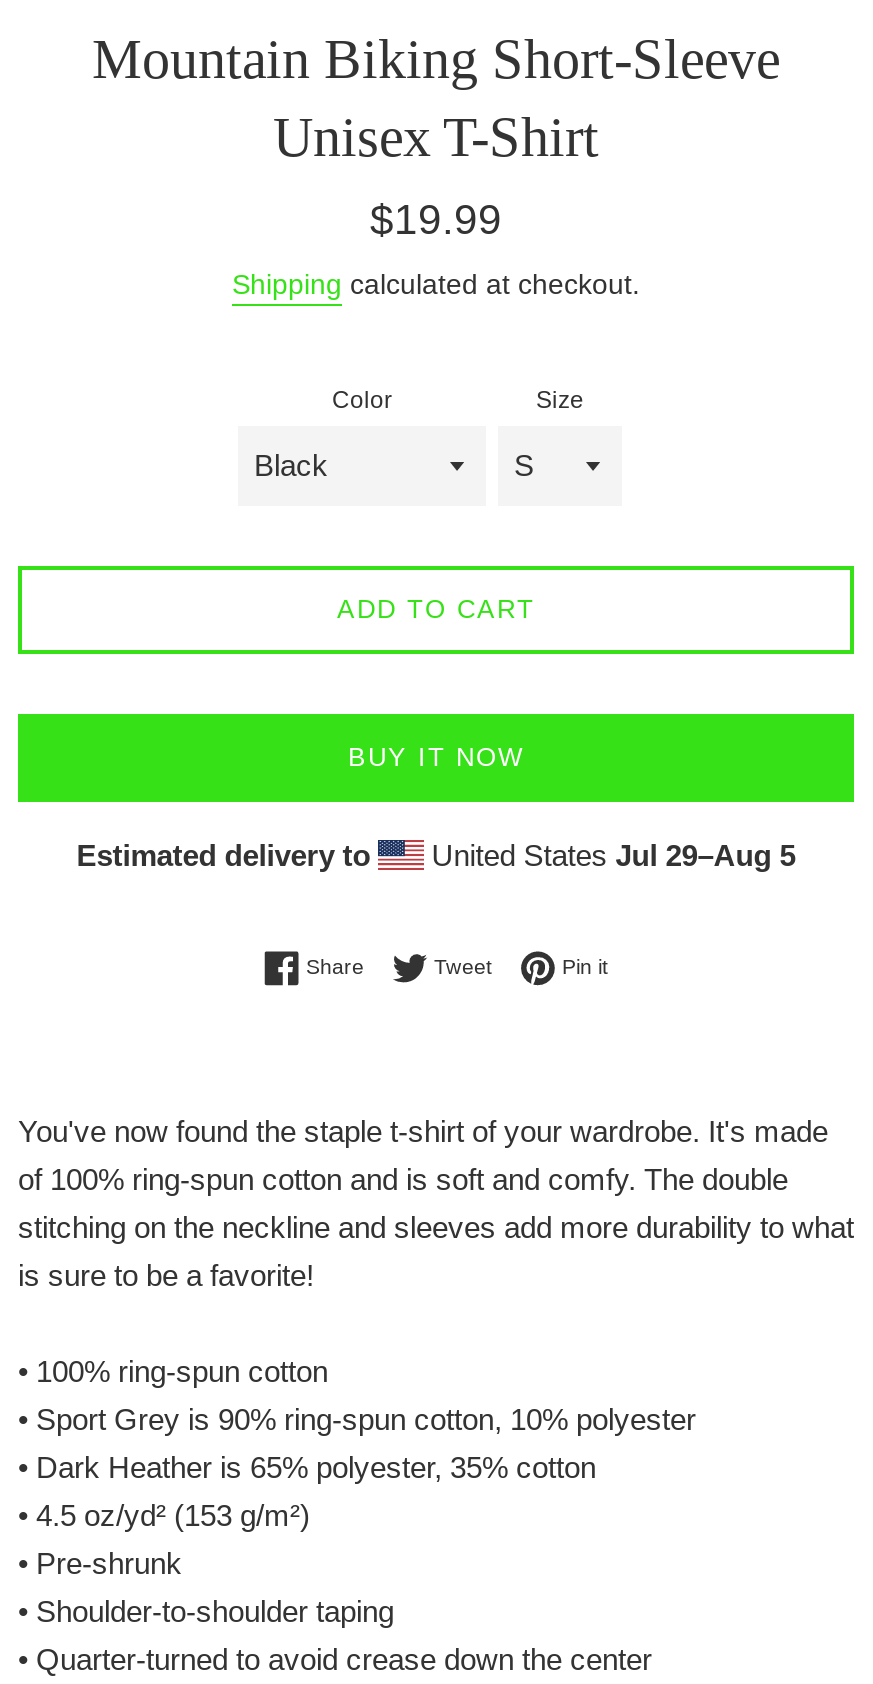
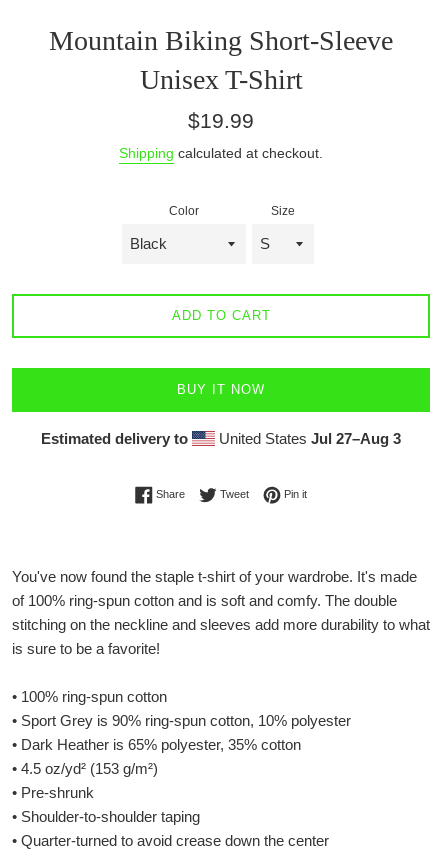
[424,838,796,872] United States Jul 29–Aug 5 -> [215,430,401,447] United States Jul 27–Aug 3

